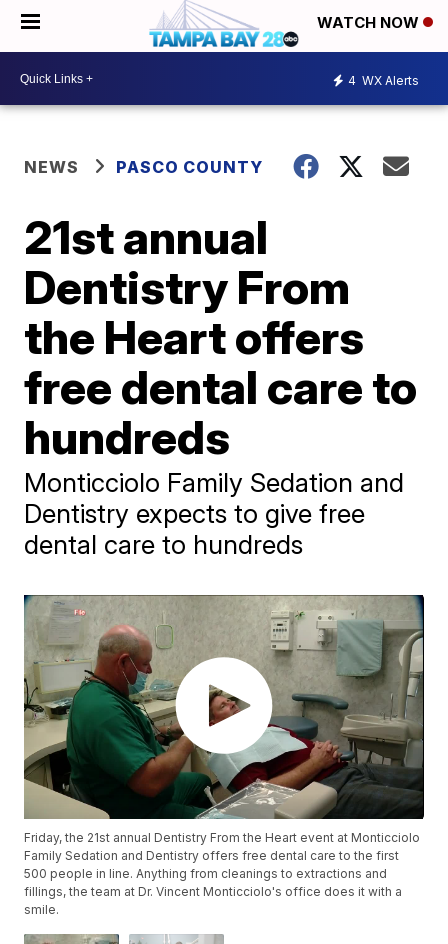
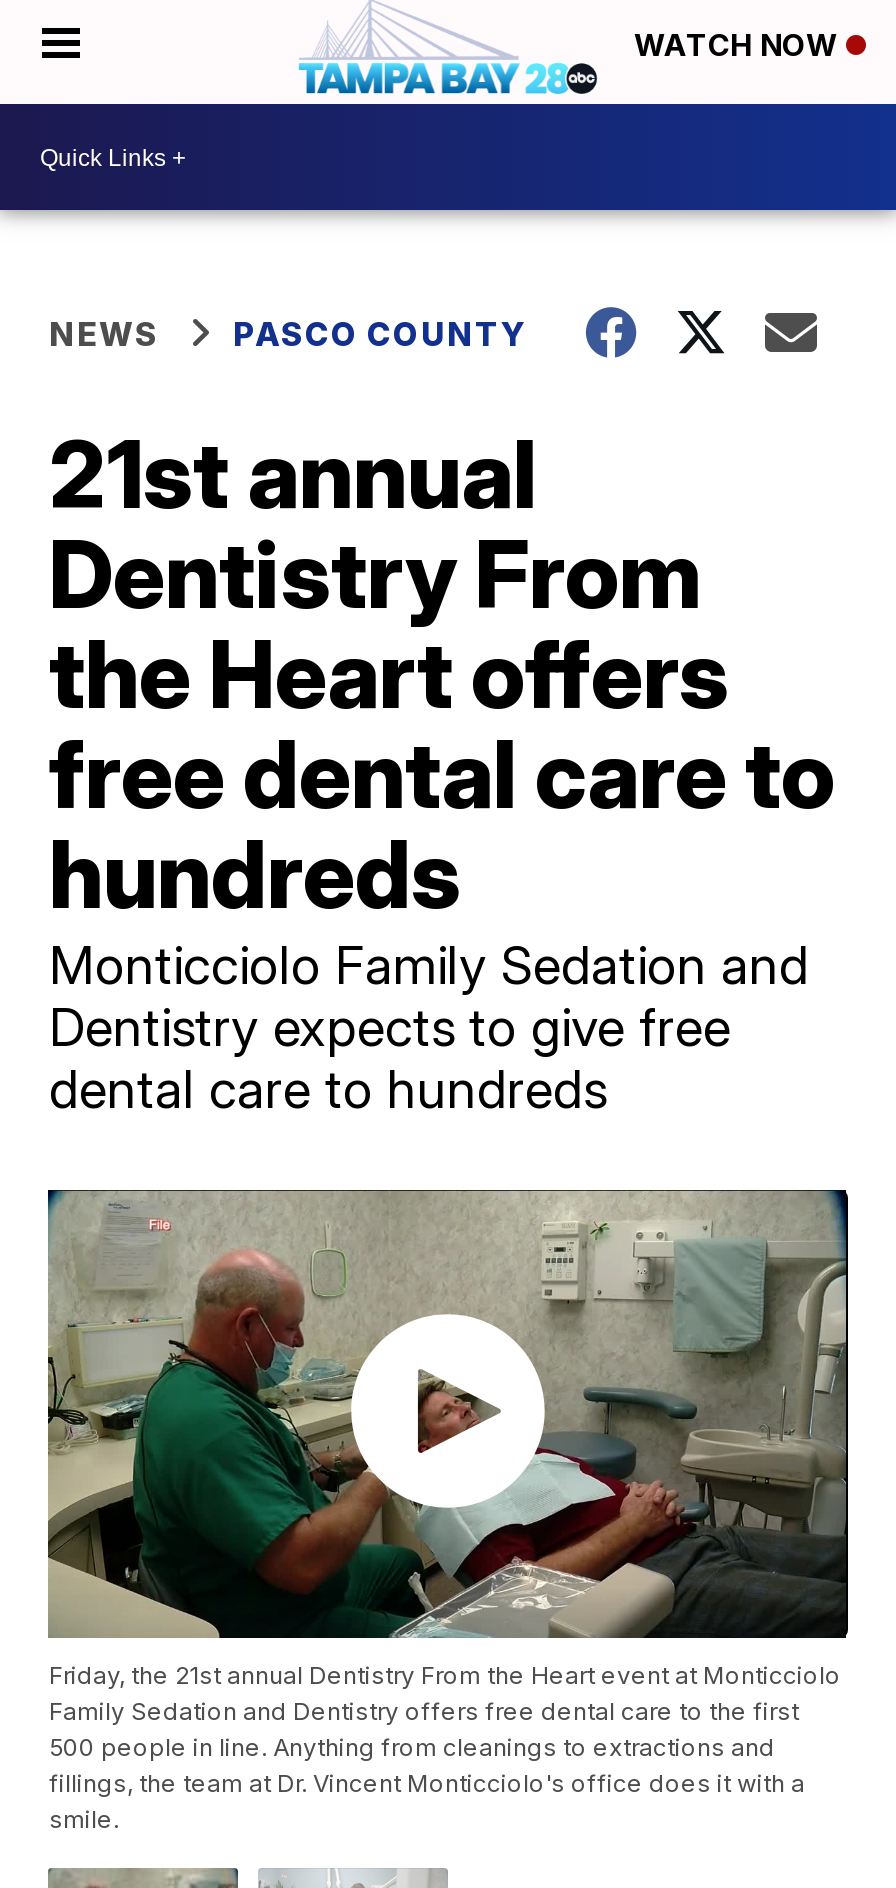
[348,72,419,87] 4 WX Alerts -> none

